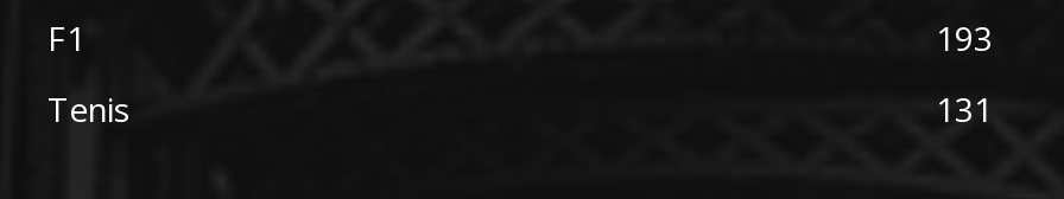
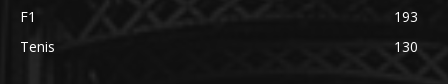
[936,87,993,132] 131 -> [394,37,418,56] 130

